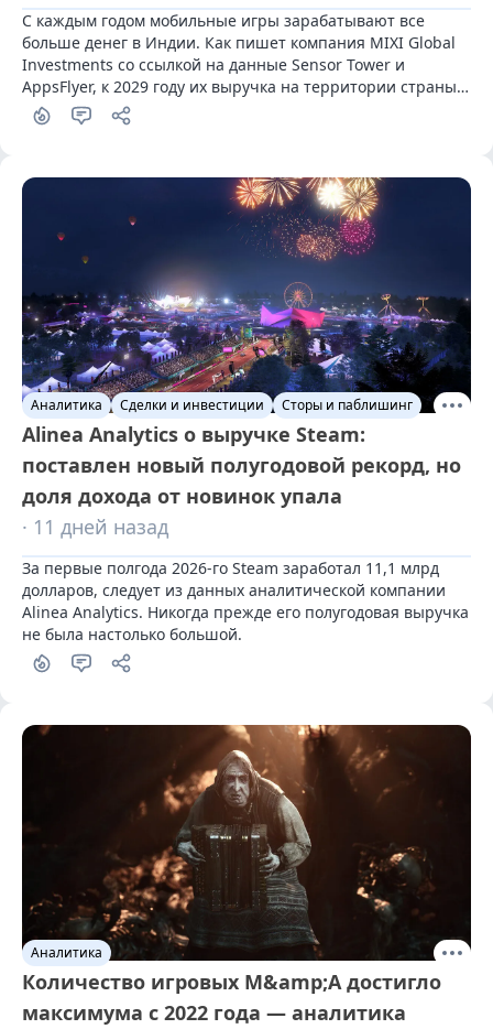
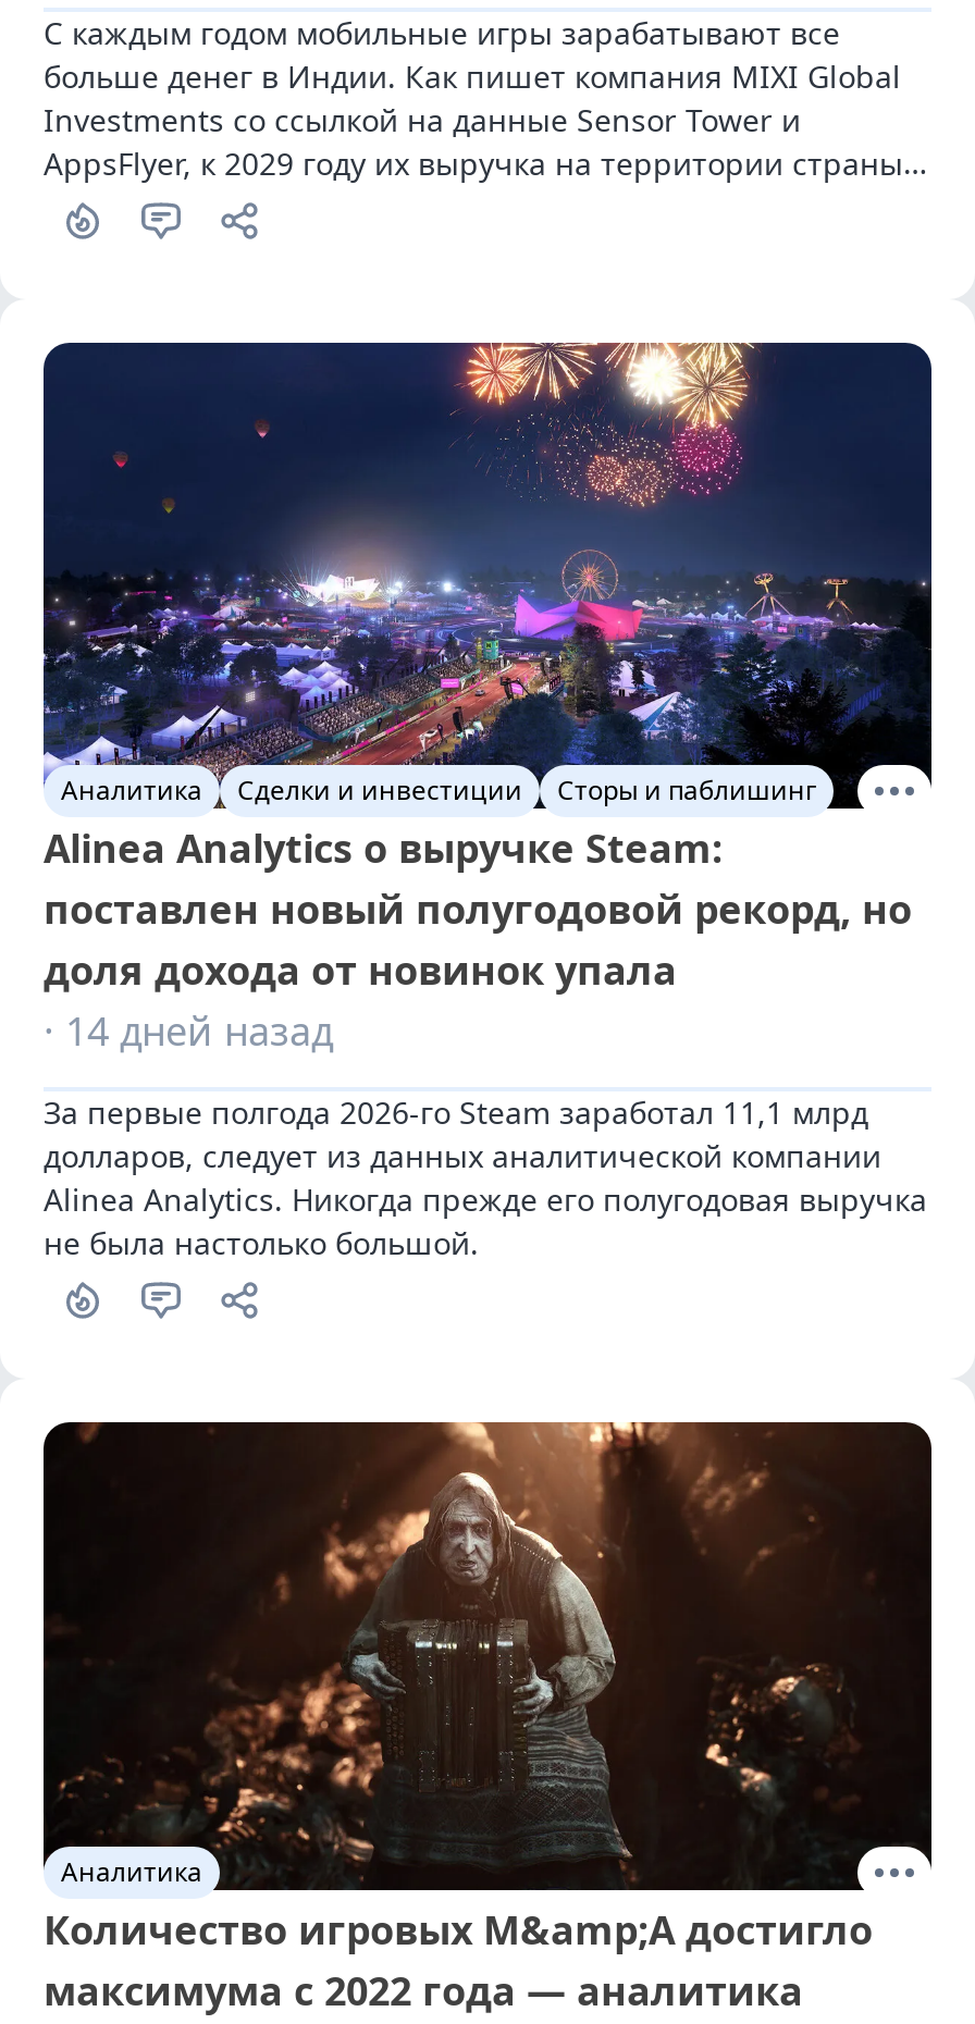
[22,513,168,540] · 11 дней назад -> [44,1005,333,1057] · 14 дней назад

